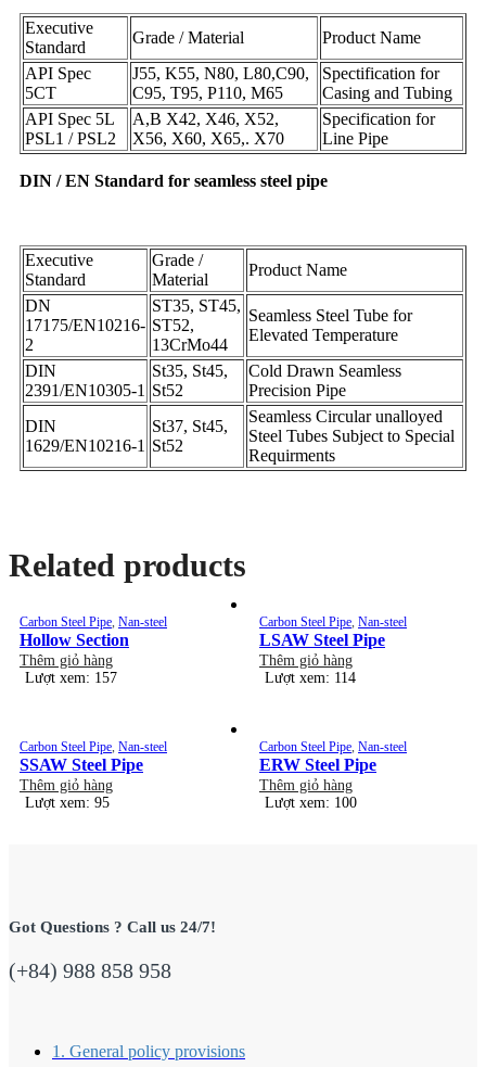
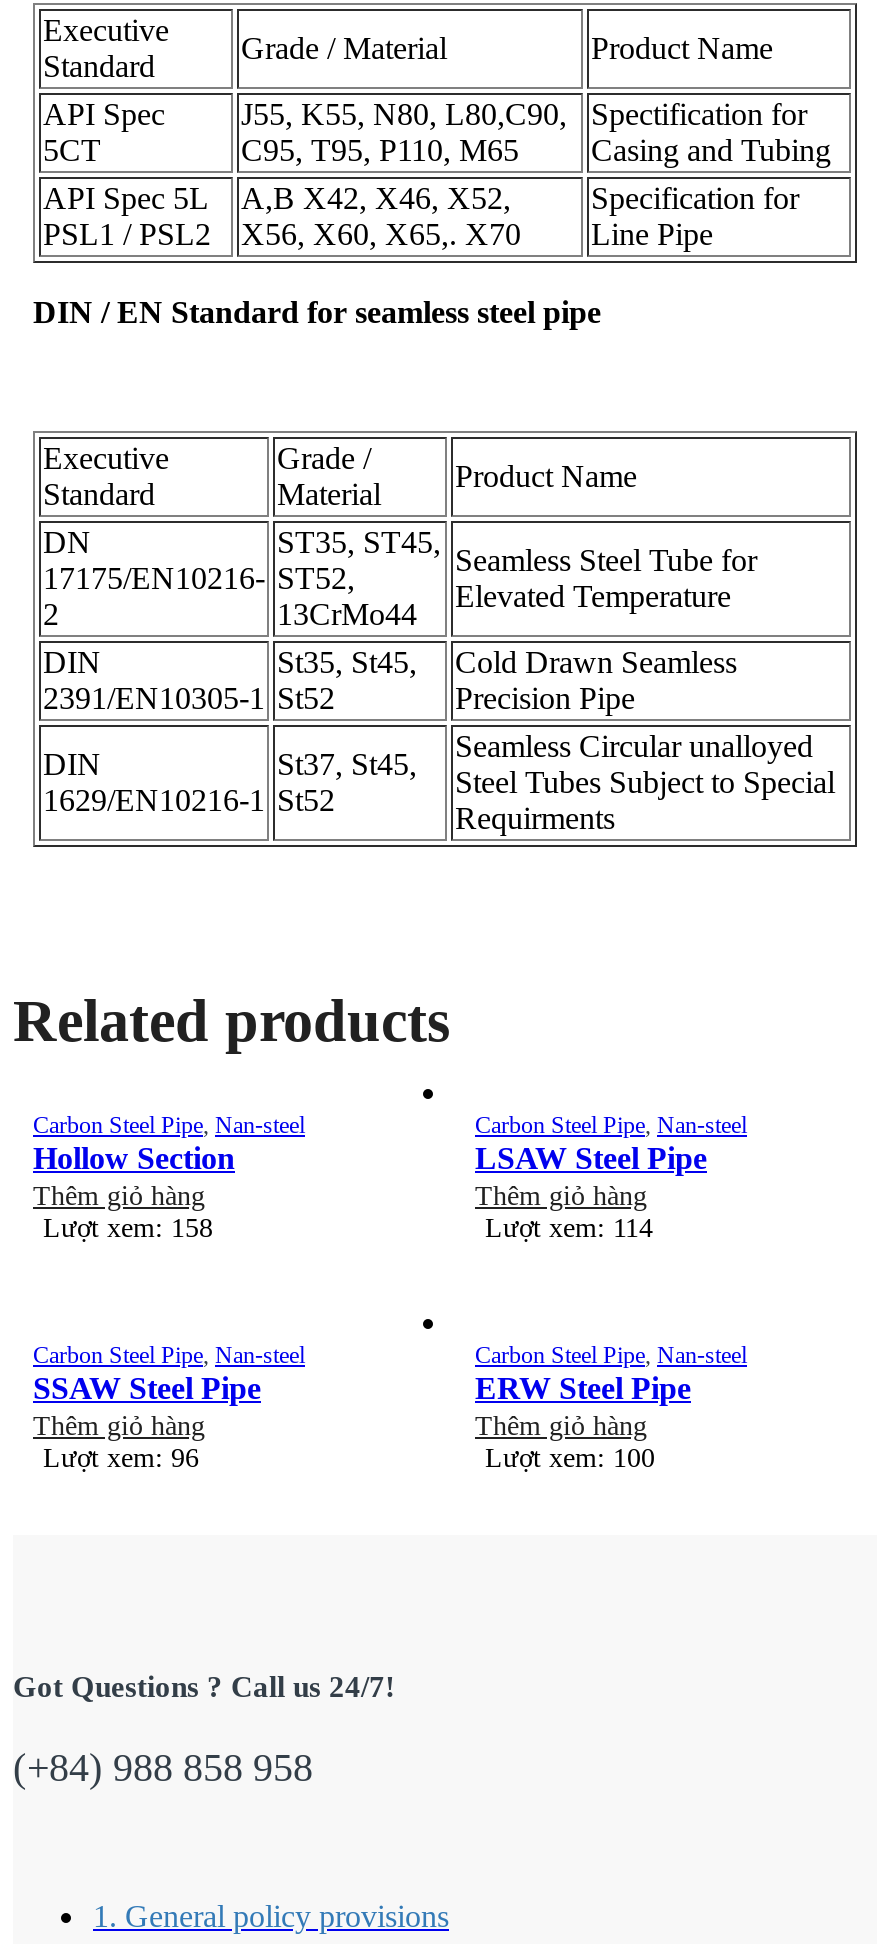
[25,670,117,686] Lượt xem: 157 -> [43,1213,213,1243] Lượt xem: 158
[25,794,110,811] Lượt xem: 95 -> [43,1443,199,1473] Lượt xem: 96

